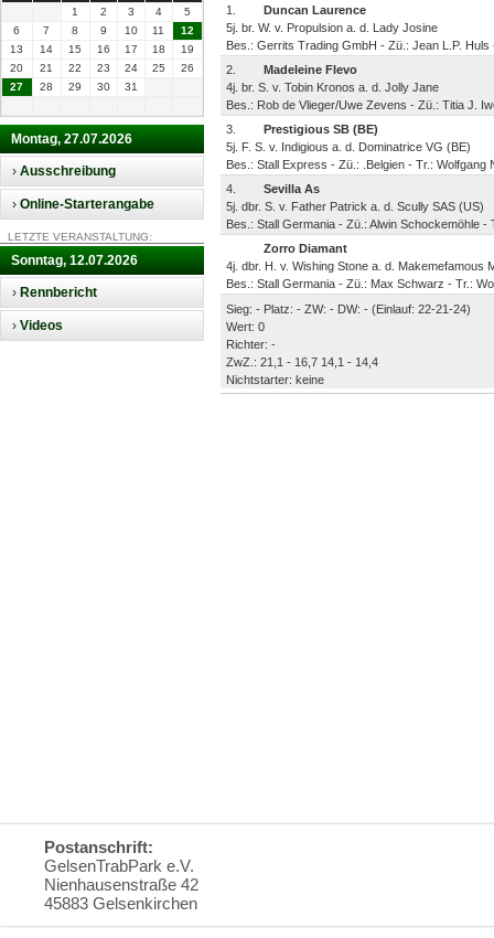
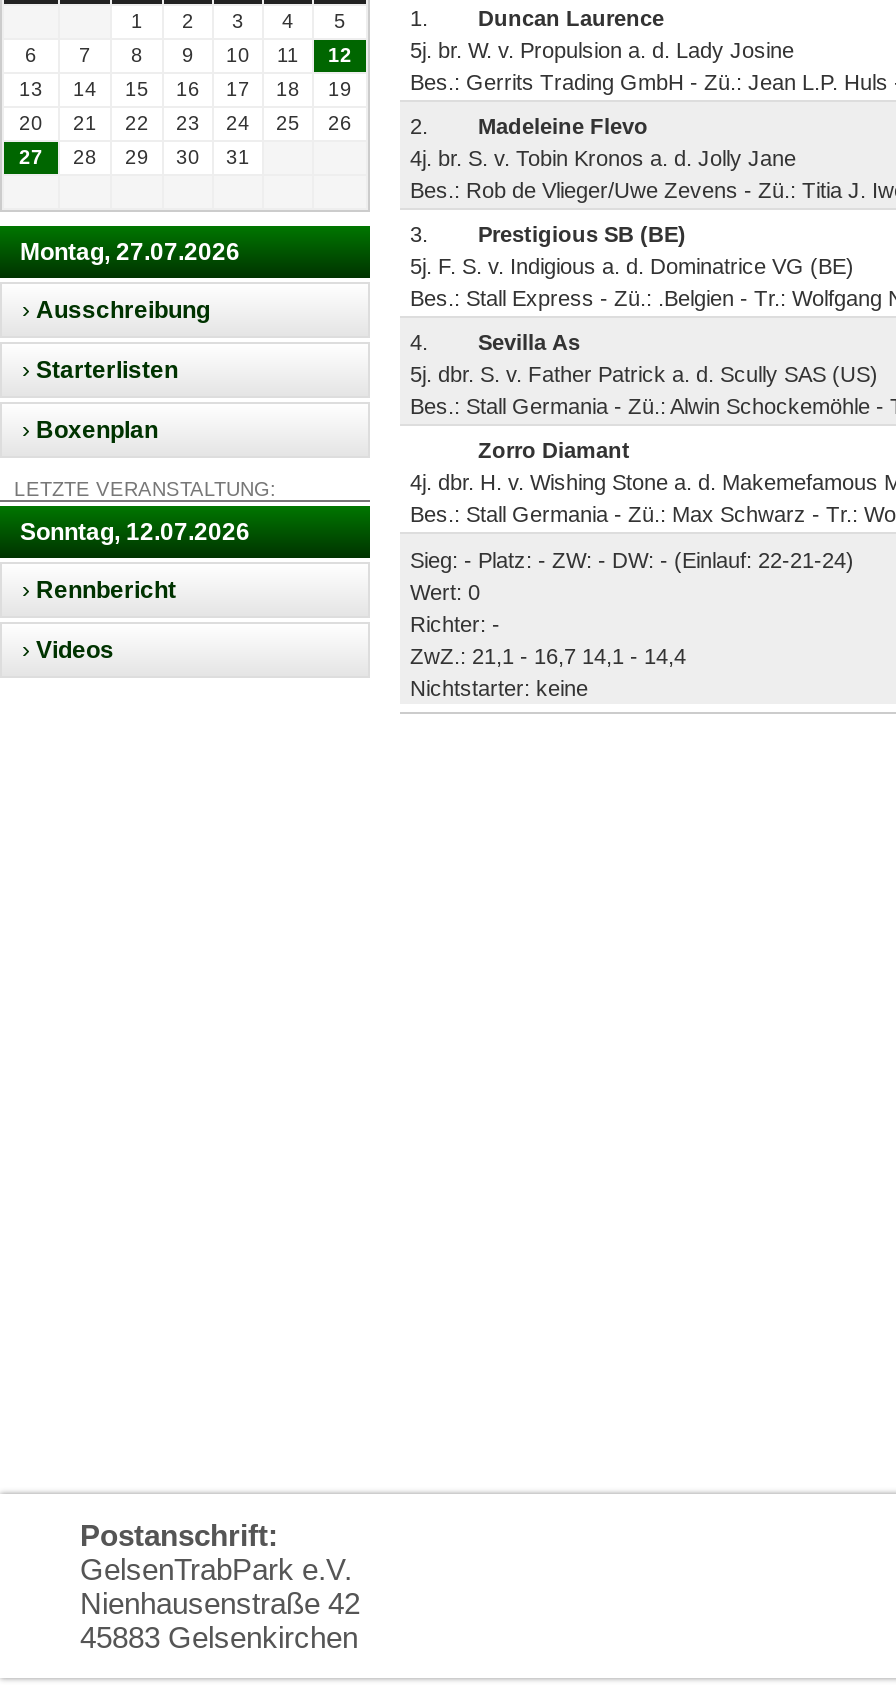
[12,196,154,212] › Online-Starterangabe -> [22,356,178,444] › Starterlisten | › Boxenplan
moved [8,231,152,333] -> [14,478,276,664]: LETZTE VERANSTALTUNG: | Sonntag, 12.07.2026 | › Rennbericht | › Videos

